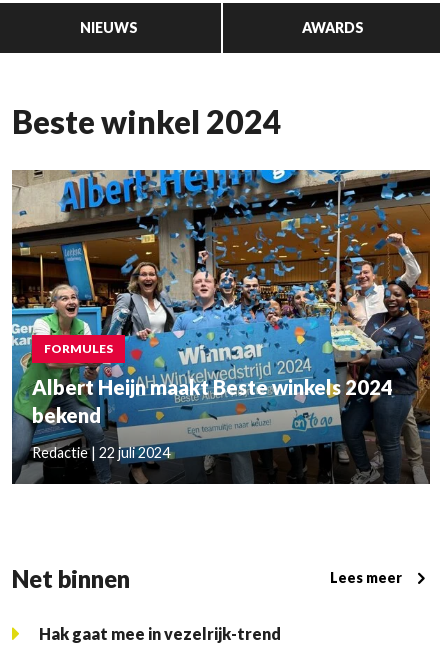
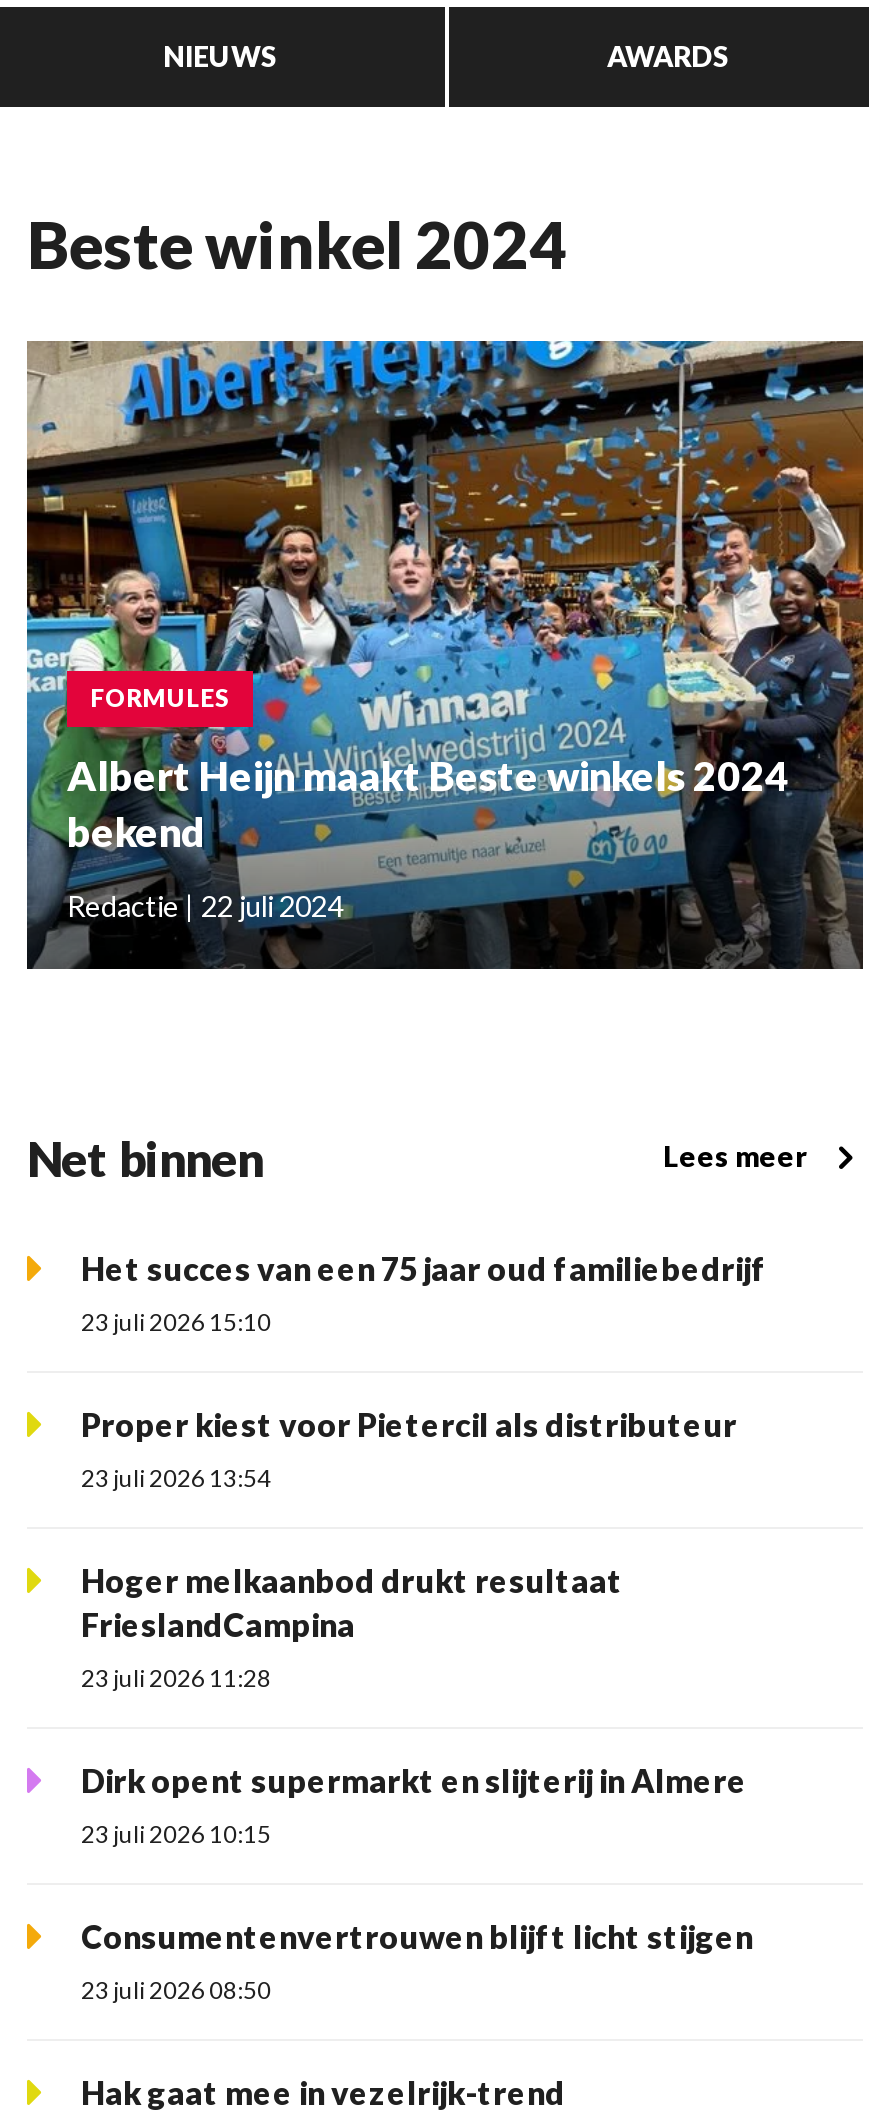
none -> [81,1248,767,2005] Het succes van een 75 jaar oud familiebedrijf | 23 juli 2026 15:10 | Proper kiest voor Pietercil als distributeur | 23 juli 2026 13:54 | Hoger melkaanbod drukt resultaat | FrieslandCampina | 23 juli 2026 11:28 | Dirk opent supermarkt en slijterij in Almere | 23 juli 2026 10:15 | Consumentenvertrouwen blijft licht stijgen | 23 juli 2026 08:50

